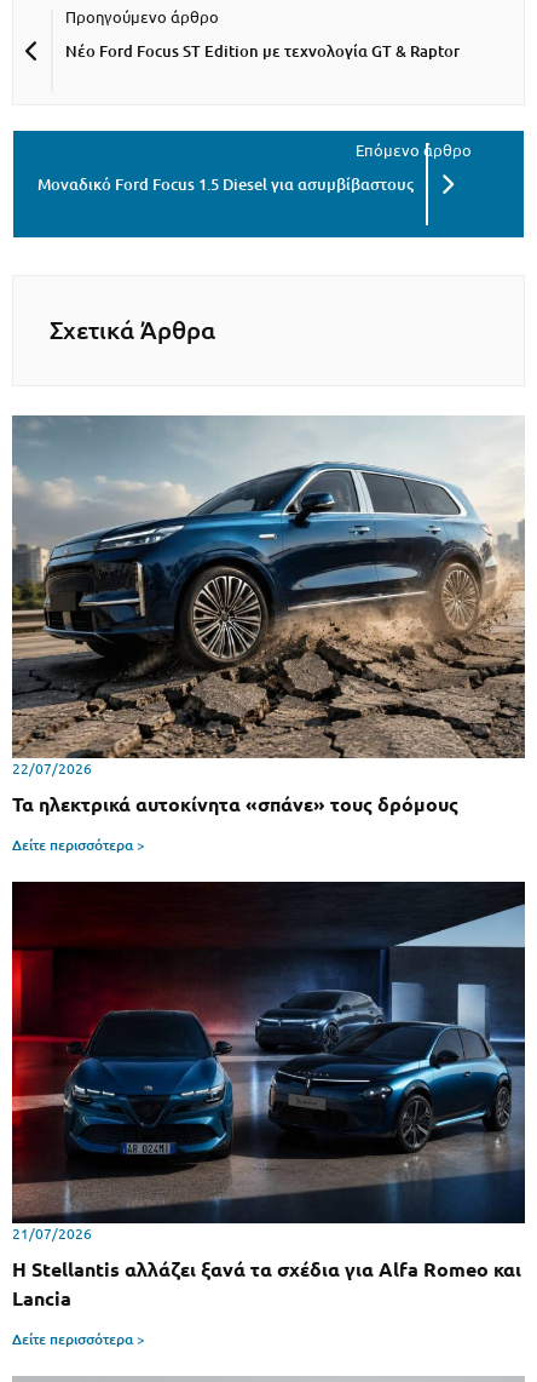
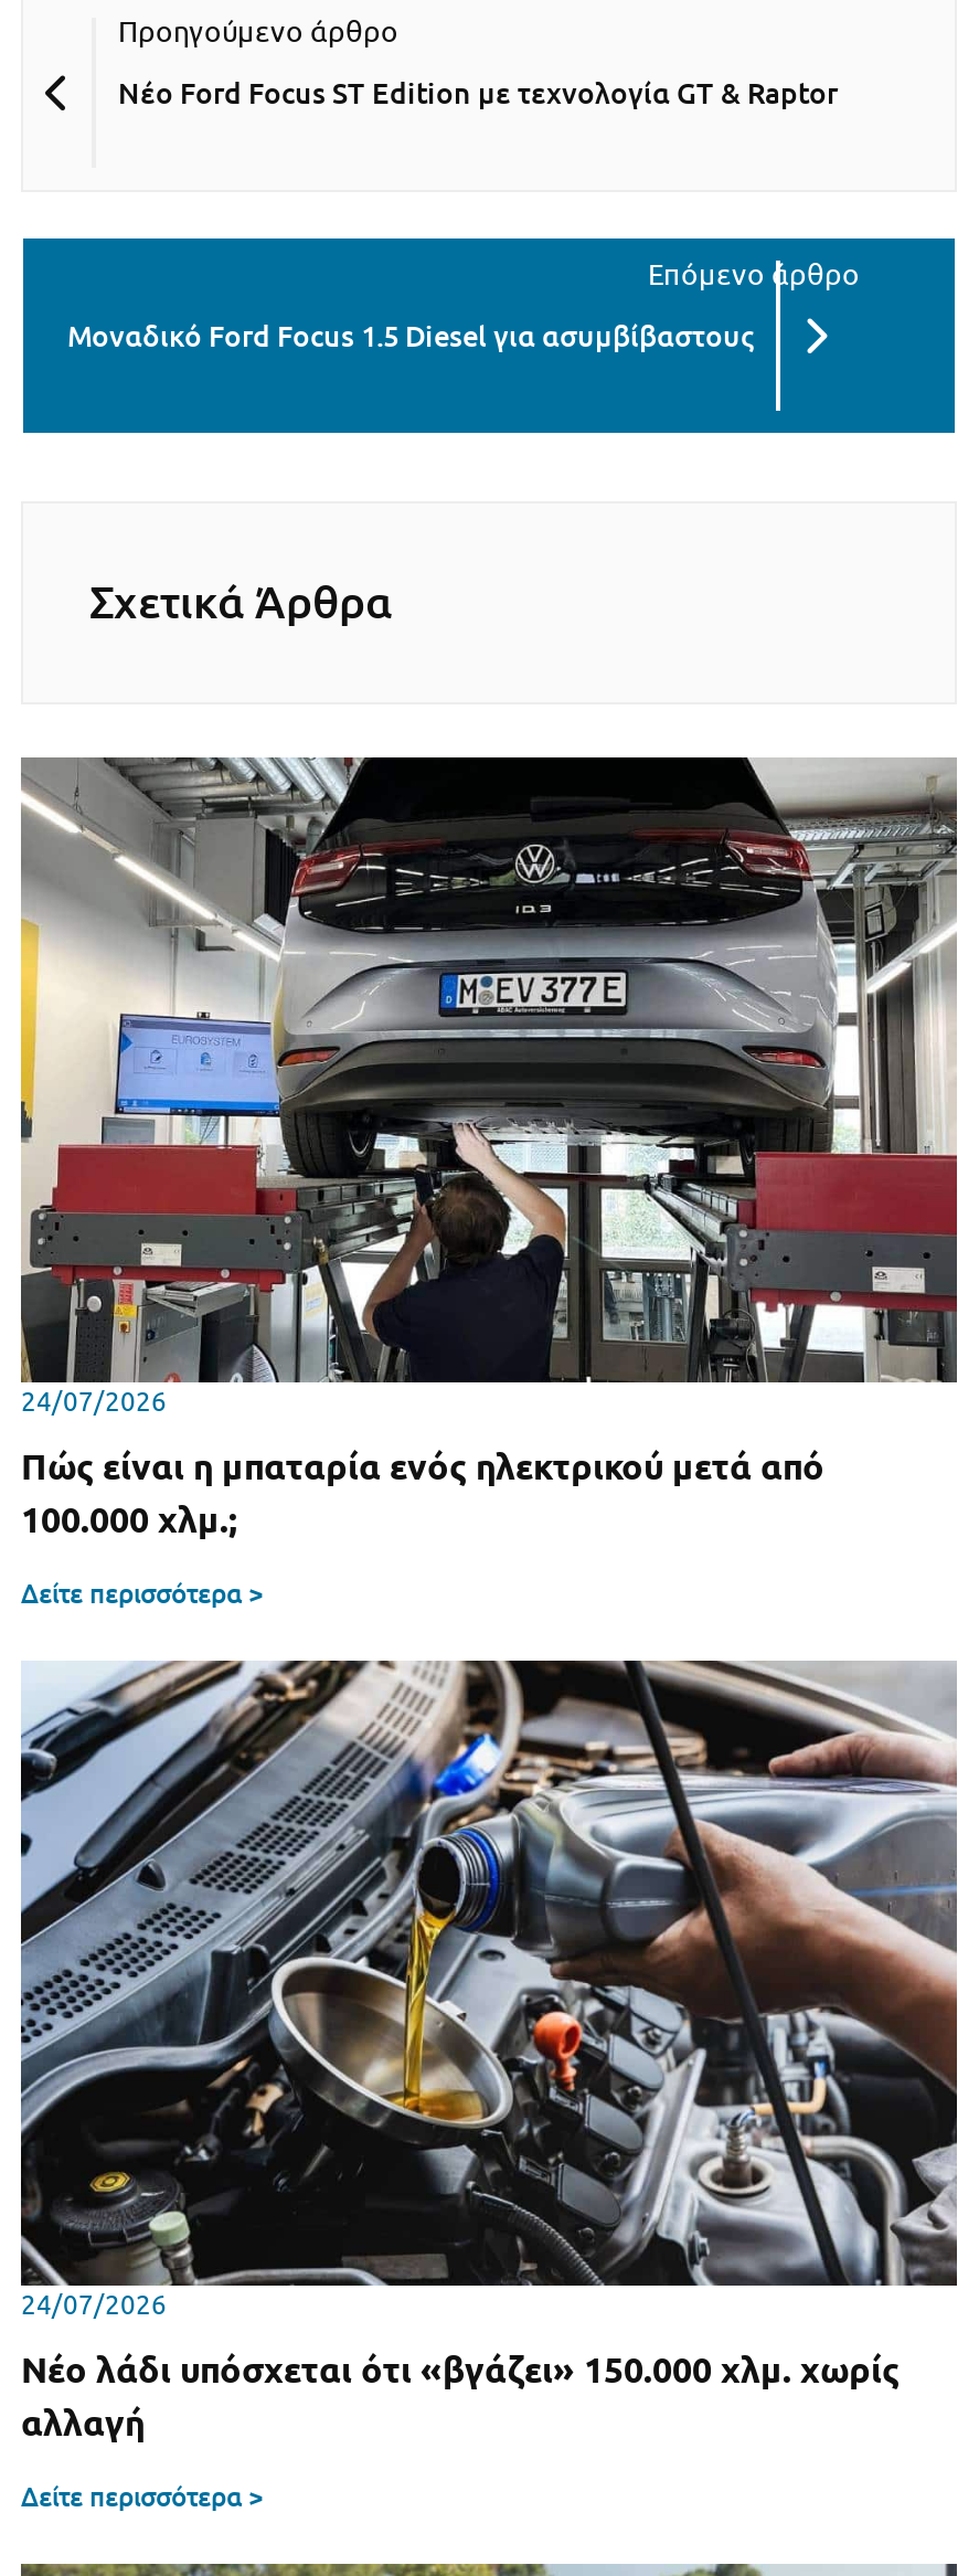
[11,415,525,776] [image] | 22/07/2026 -> [19,755,959,1416] [image] | 24/07/2026
[12,793,458,815] Τα ηλεκτρικά αυτοκίνητα «σπάνε» τους δρόμους -> [21,1446,824,1539] Πώς είναι η μπαταρία ενός ηλεκτρικού μετά από | 100.000 χλμ.;
[11,881,526,1242] [image] | 21/07/2026 -> [19,1658,959,2318] [image] | 24/07/2026
[12,1259,521,1310] Η Stellantis αλλάζει ξανά τα σχέδια για Alfa Romeo και | Lancia -> [21,2349,900,2442] Νέο λάδι υπόσχεται ότι «βγάζει» 150.000 χλμ. χωρίς | αλλαγή

